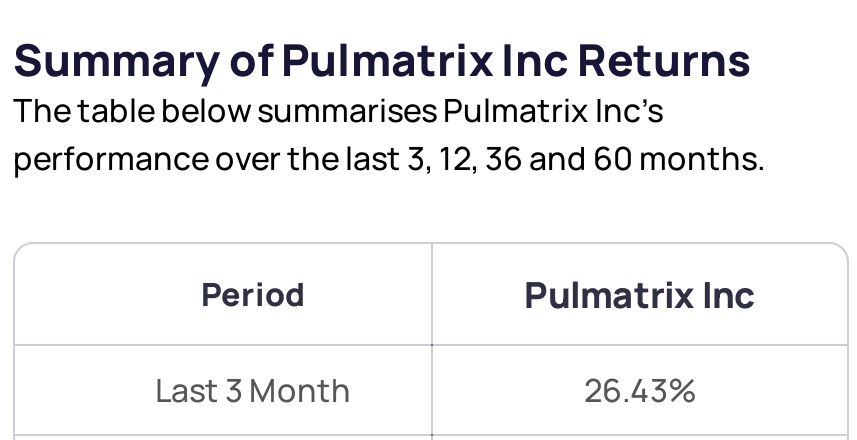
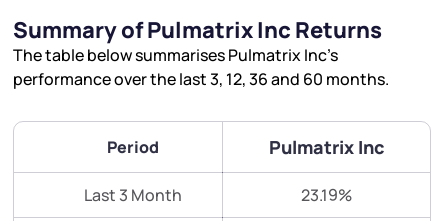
[584,369,696,413] 26.43% -> [301,184,352,206] 23.19%

